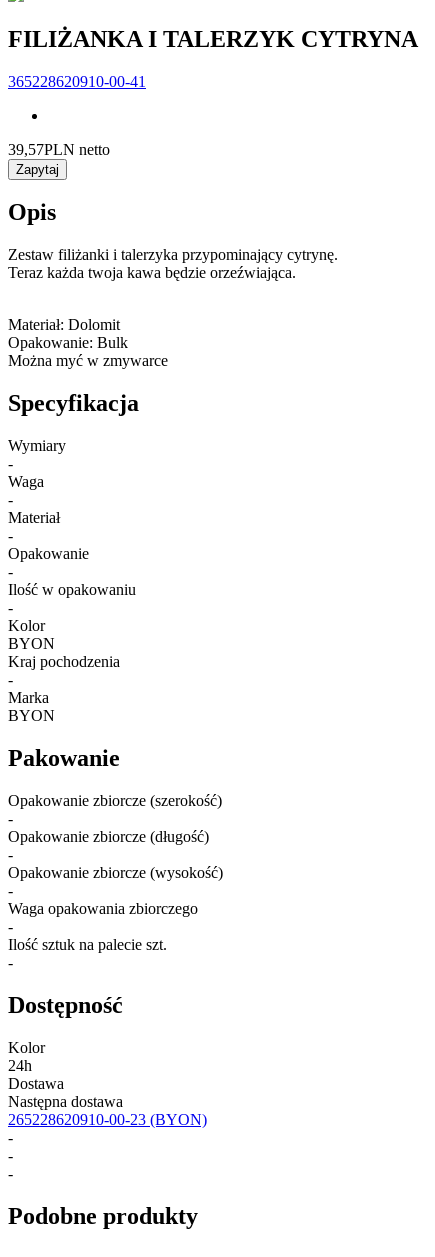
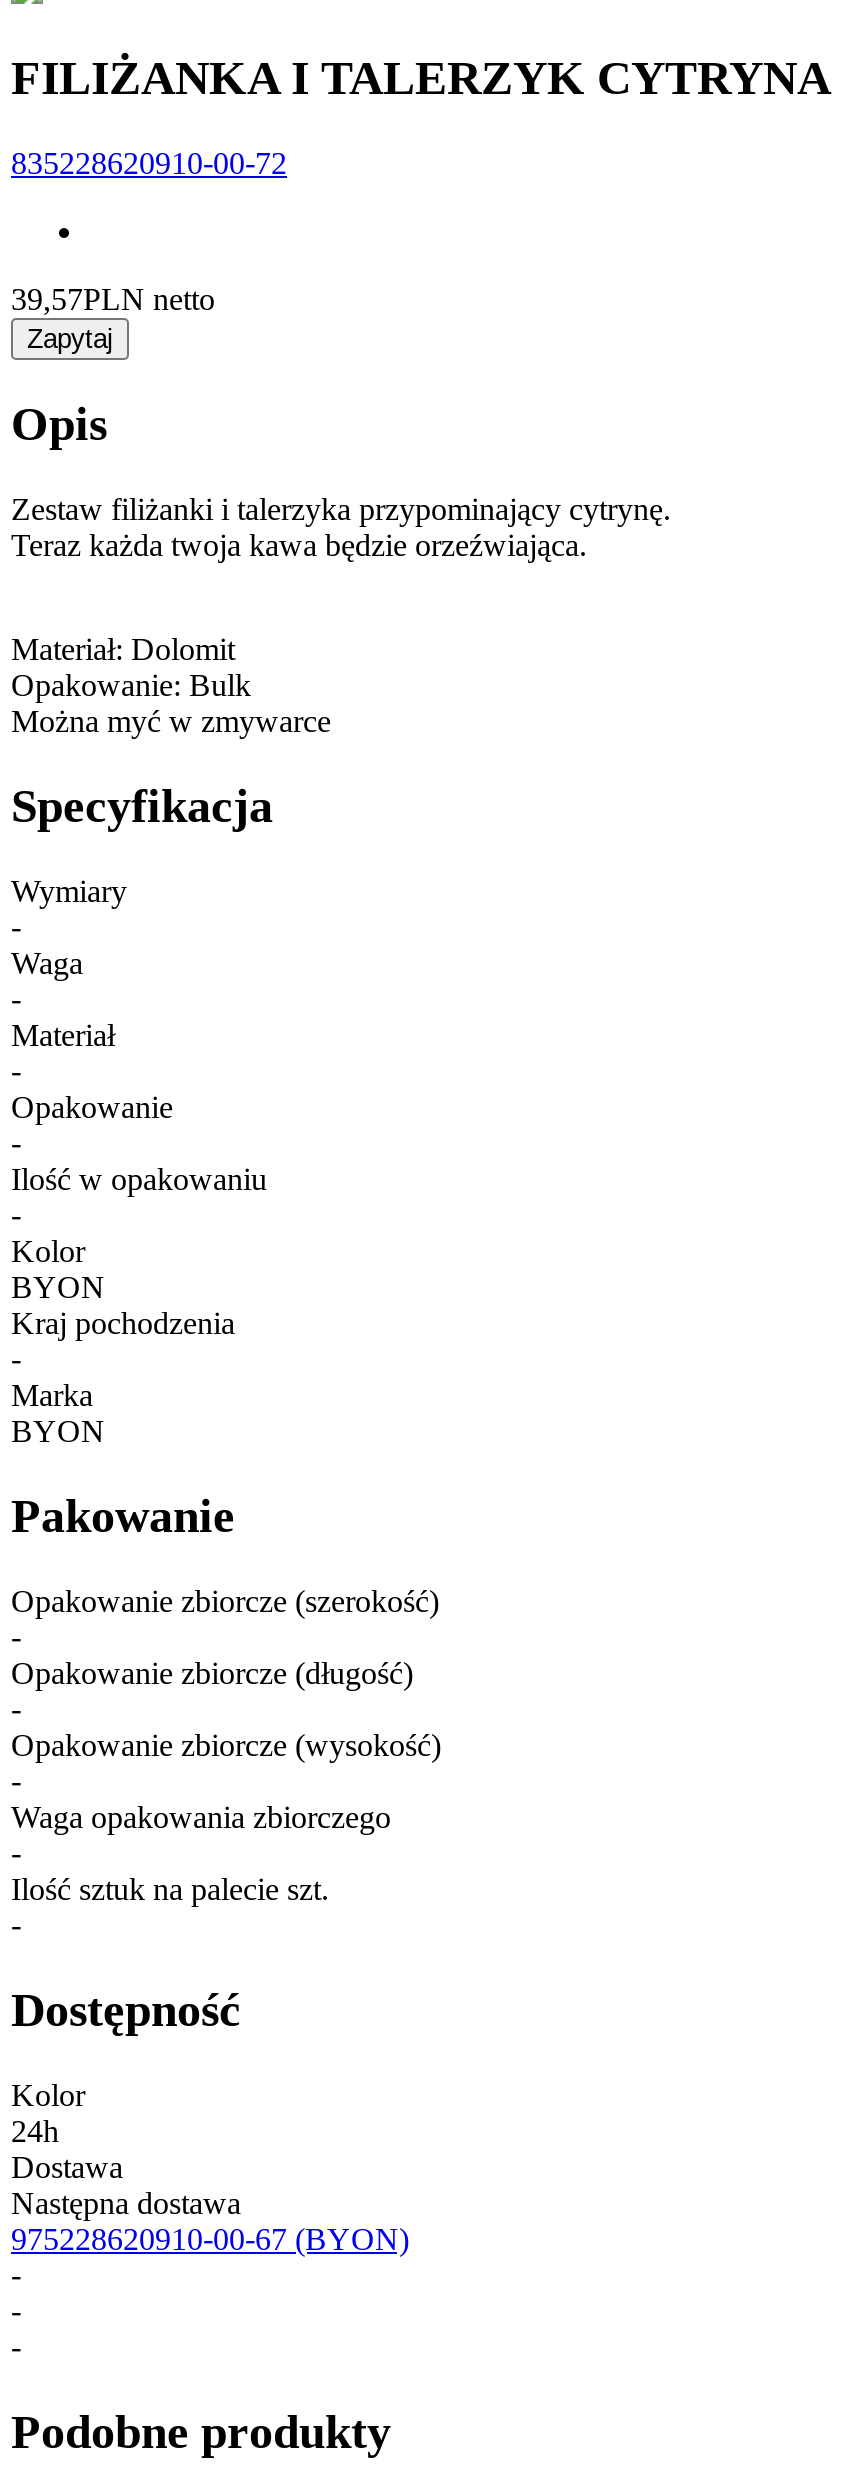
[8,72,146,89] 365228620910-00-41 -> [11,145,287,179] 835228620910-00-72
[8,1111,207,1128] 265228620910-00-23 (BYON) -> [11,2222,409,2256] 975228620910-00-67 (BYON)

